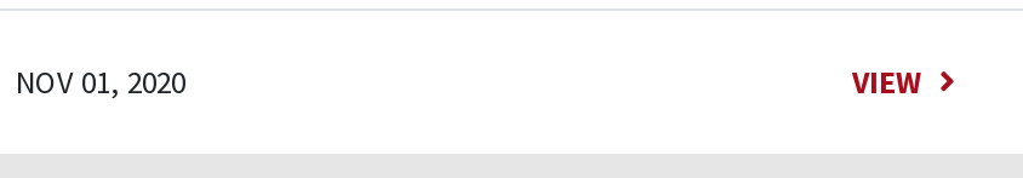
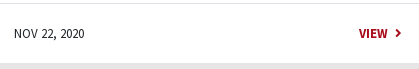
[16,62,185,103] NOV 01, 2020 -> [14,25,84,42] NOV 22, 2020

